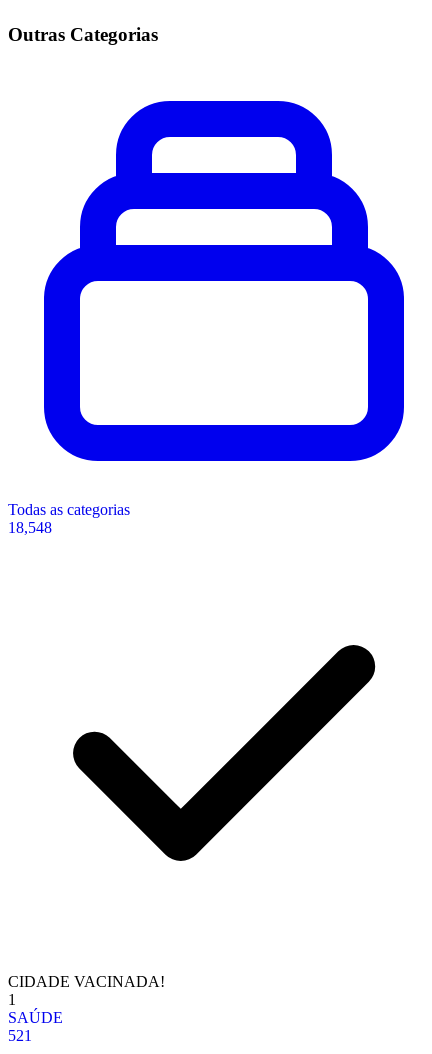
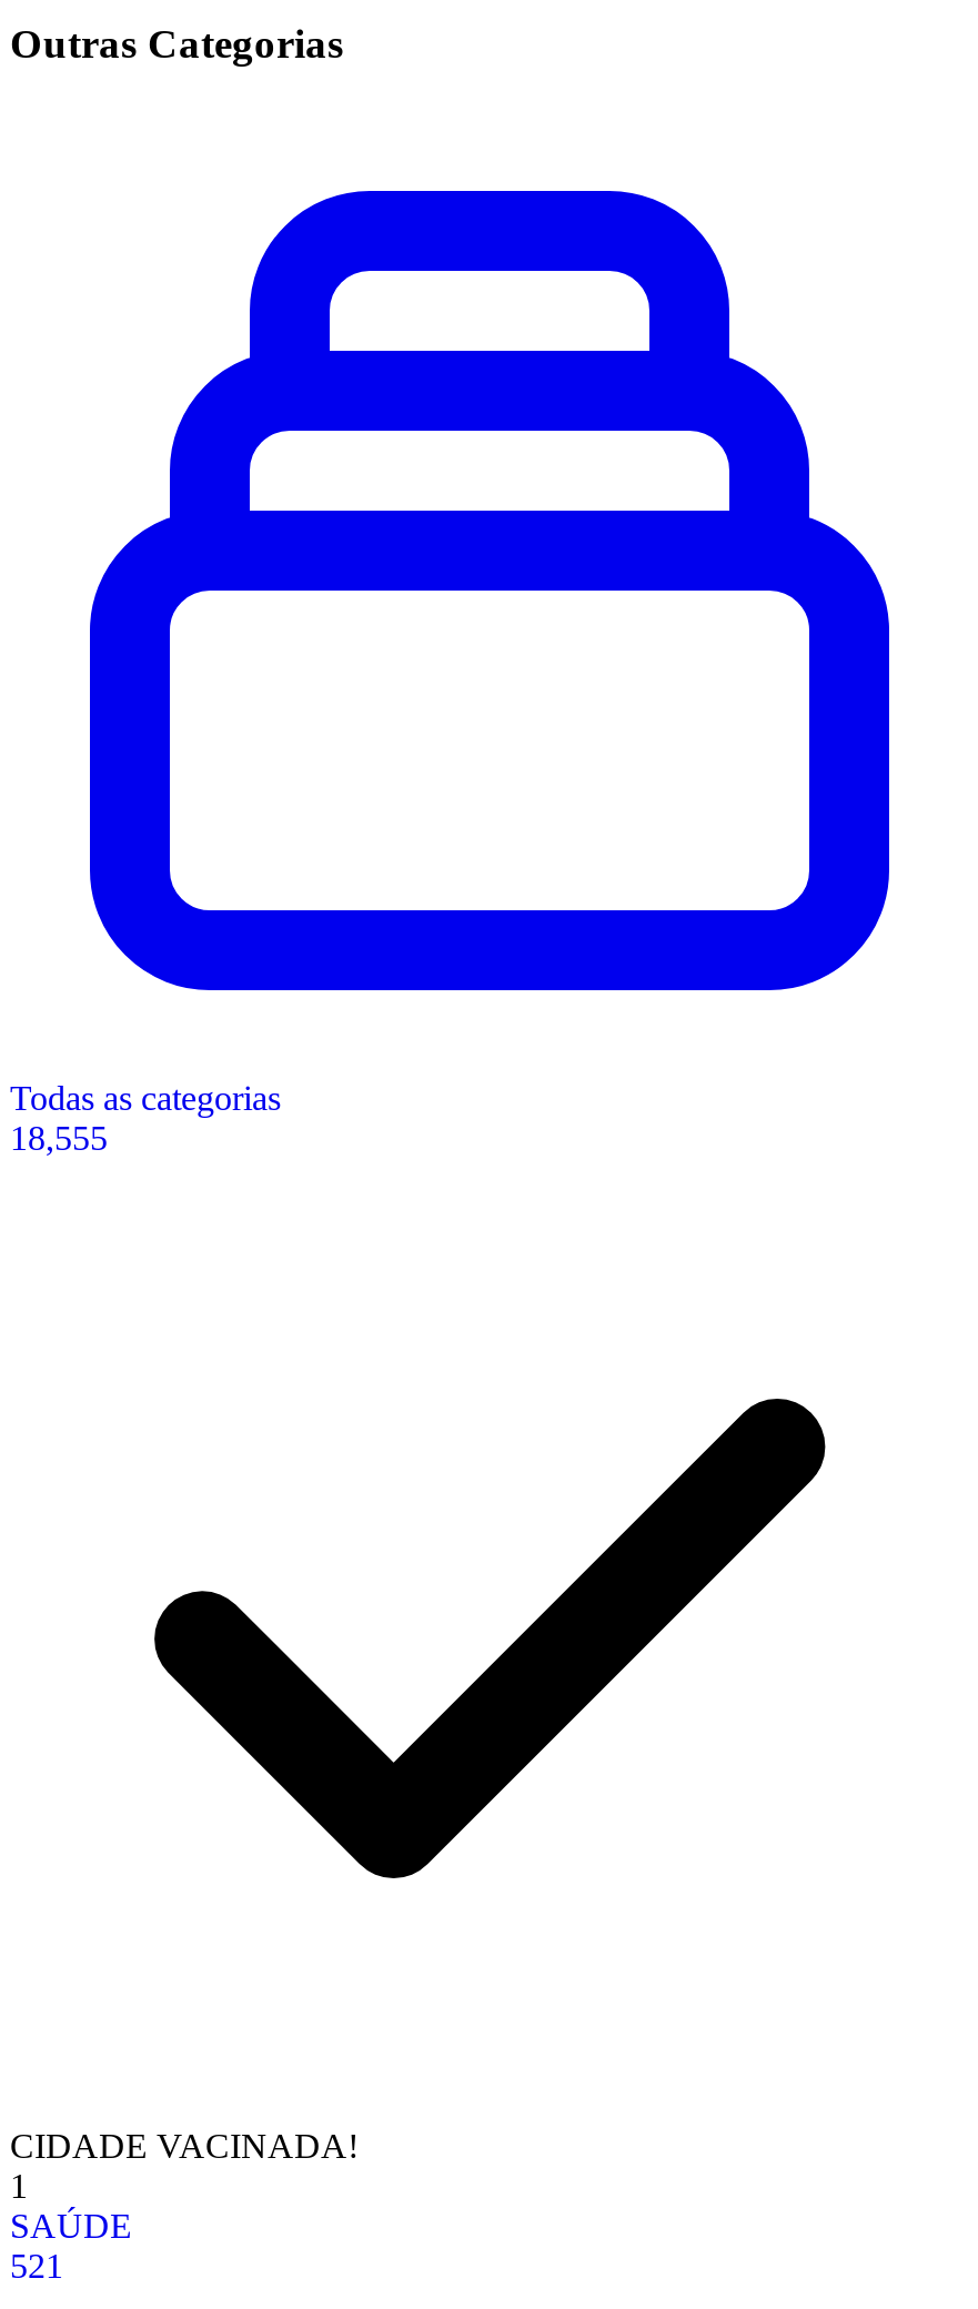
[8,519,52,536] 18,548 -> [10,1119,108,1156] 18,555

